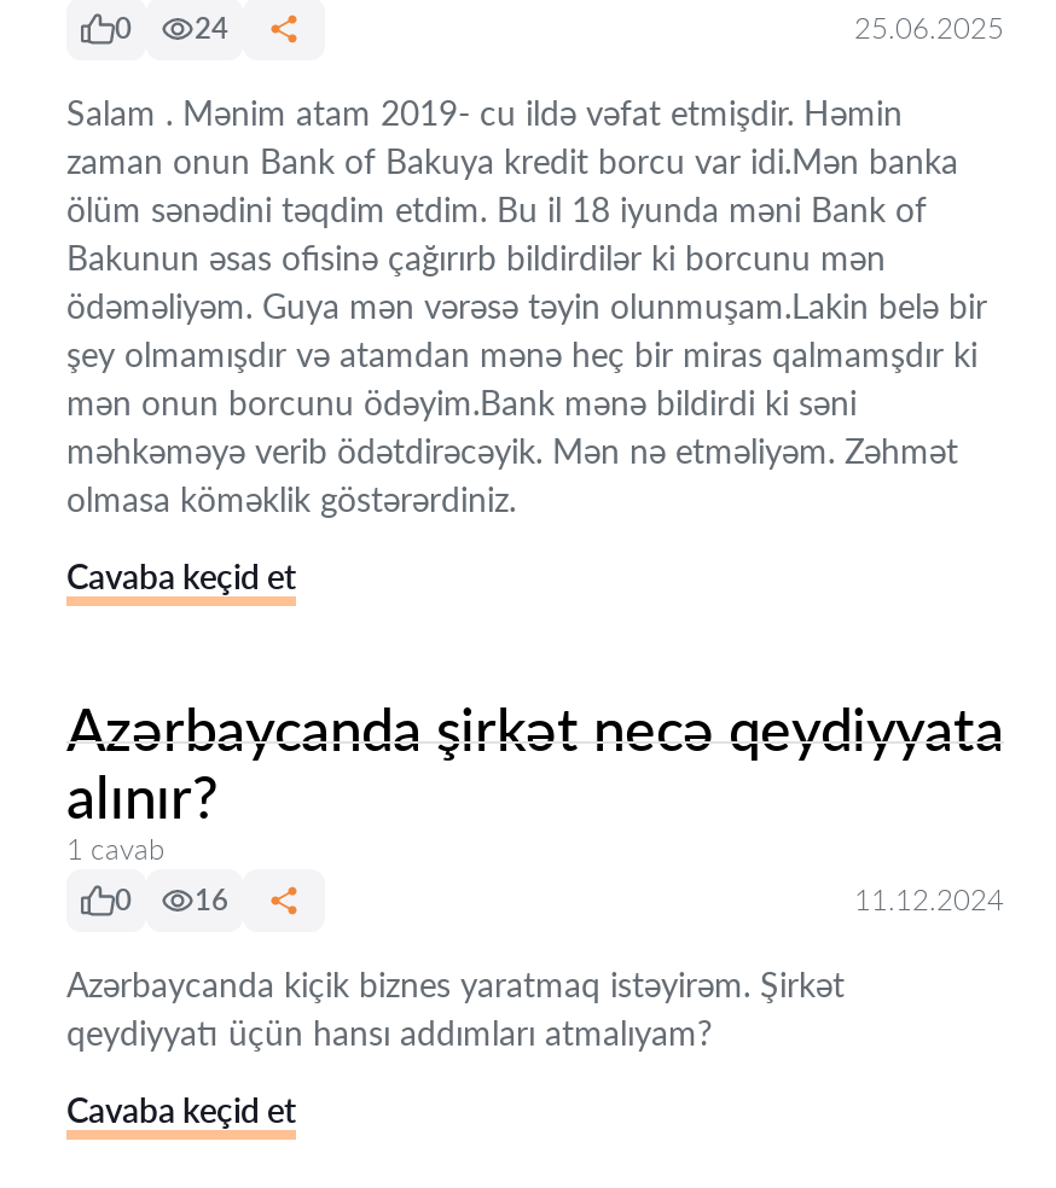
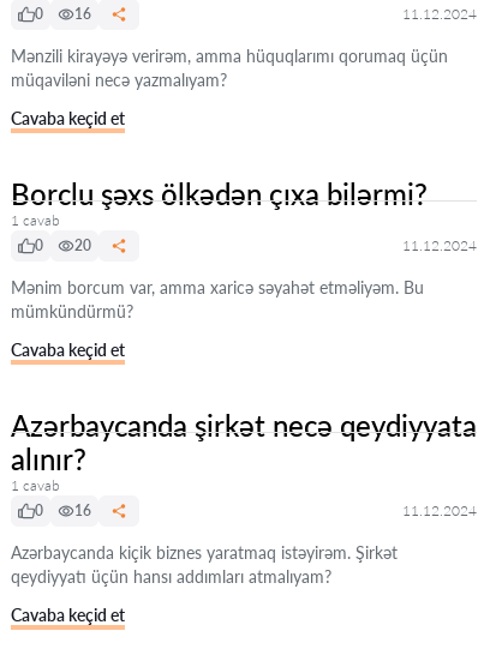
[66,10,1004,519] 24 | 25.06.2025 | Salam . Mənim atam 2019- cu ildə vəfat etmişdir. Həmin | zaman onun Bank of Bakuya kredit borcu var idi.Mən banka | ölüm sənədini təqdim etdim. Bu il 18 iyunda məni Bank of | Bakunun əsas ofisinə çağırırb bildirdilər ki borcunu mən | ödəməliyəm. Guya mən vərəsə təyin olunmuşam.Lakin belə bir | şey olmamışdır və atamdan mənə heç bir miras qalmamşdır ki | mən onun borcunu ödəyim.Bank mənə bildirdi ki səni | məhkəməyə verib ödətdirəcəyik. Mən nə etməliyəm. Zəhmət | olmasa köməklik göstərərdiniz. -> [11,5,477,322] 16 | 11.12.2024 | Mənzili kirayəyə verirəm, amma hüquqlarımı qorumaq üçün | müqaviləni necə yazmalıyam? | Cavaba keçid et | Borclu şəxs ölkədən çıxa bilərmi? | 1 cavab | 0 | 20 | 11.12.2024 | Mənim borcum var, amma xaricə səyahət etməliyəm. Bu | mümkündürmü?

